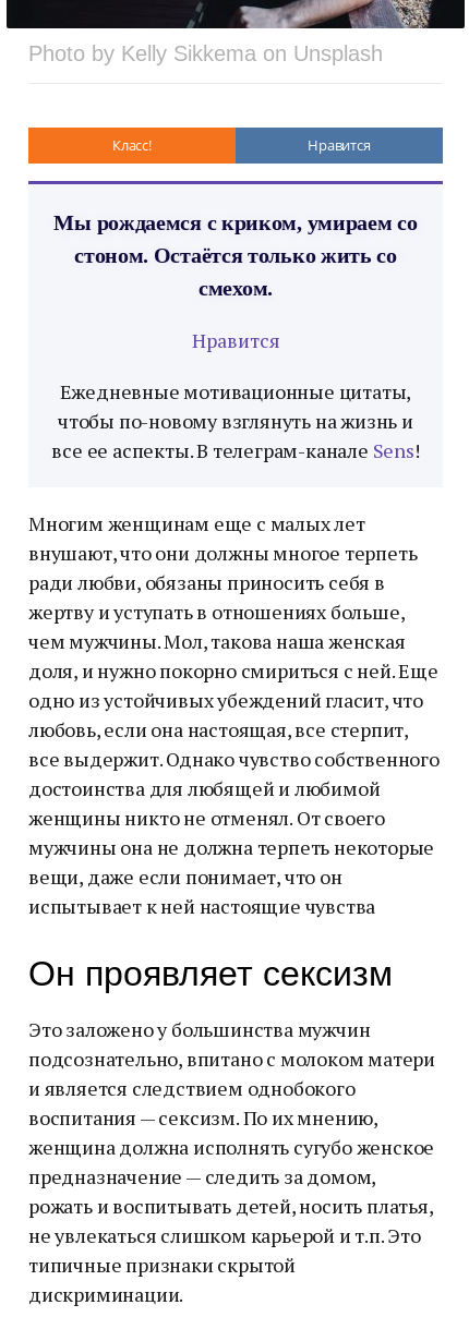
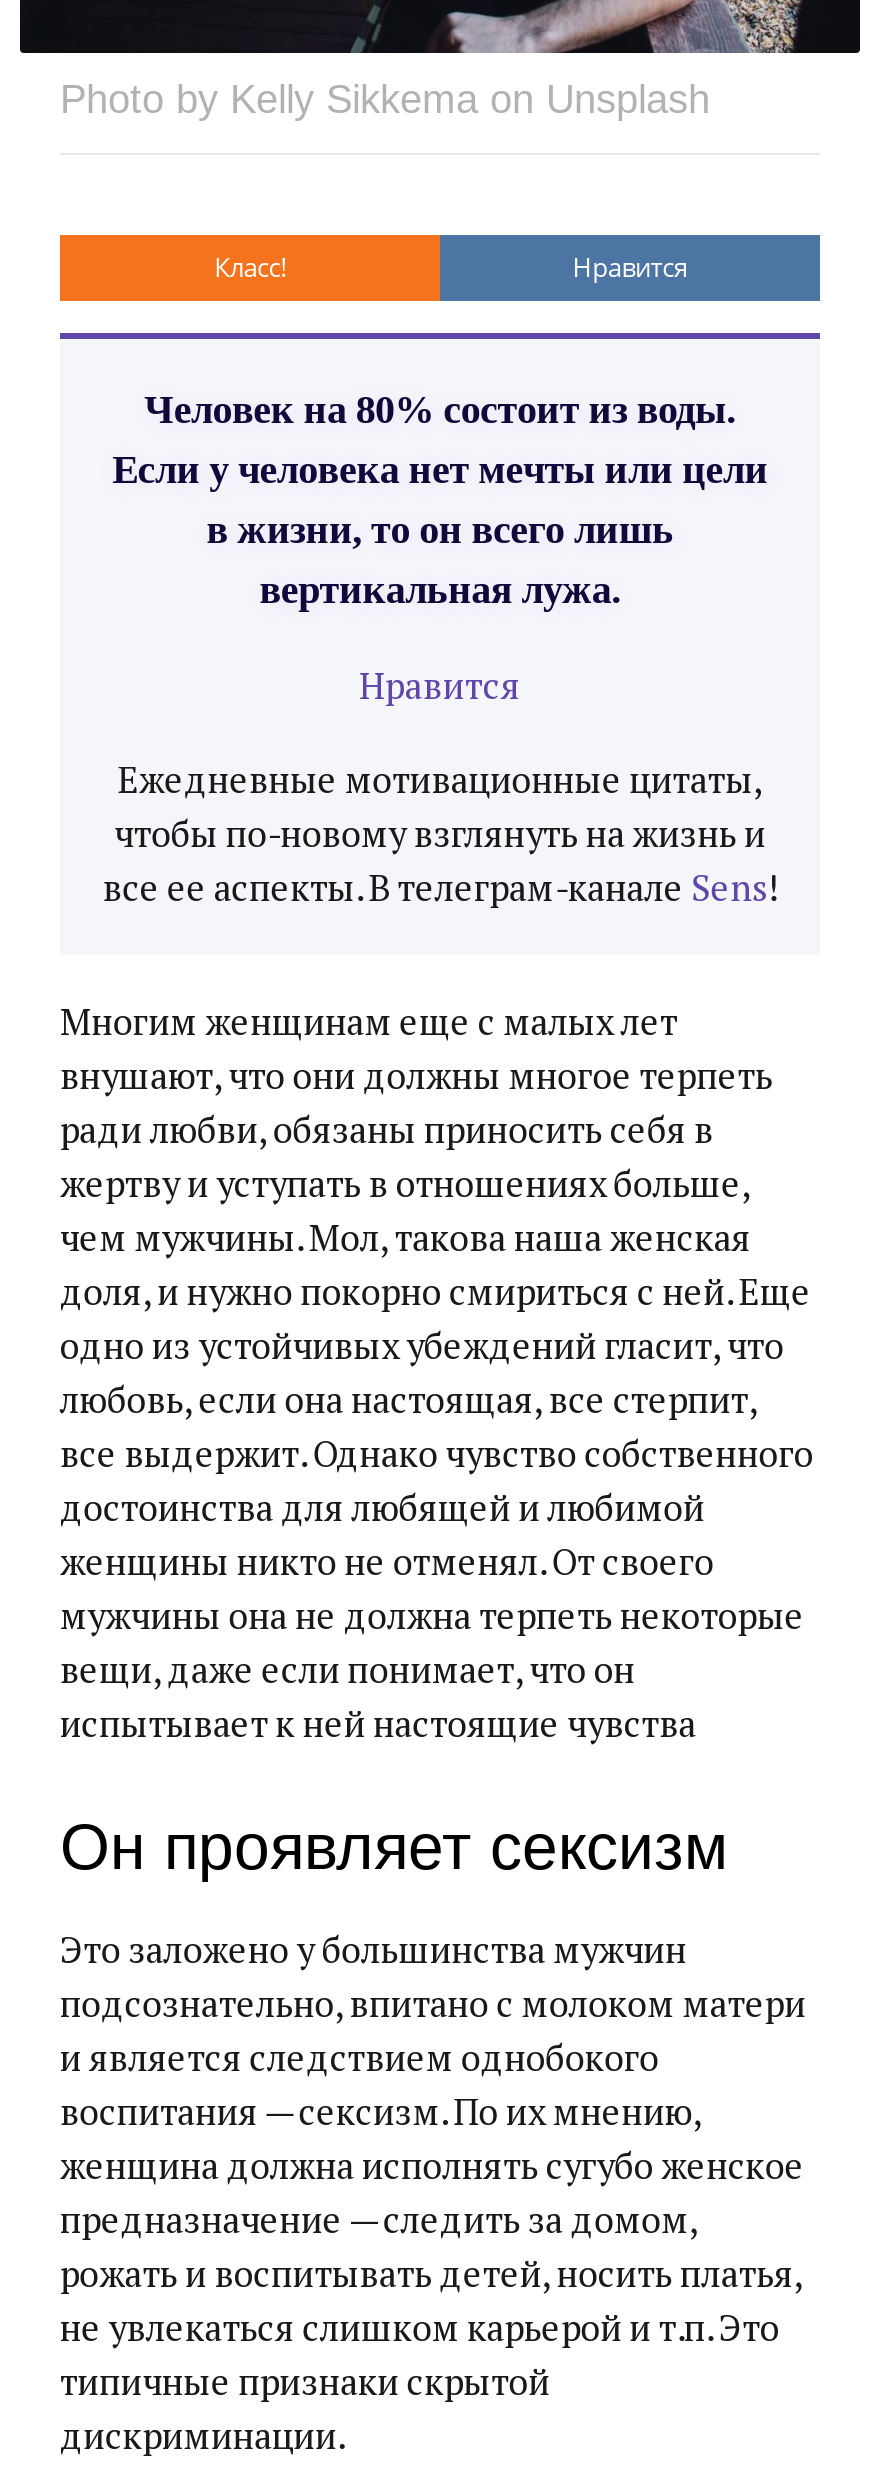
[54,210,417,300] Мы рождаемся с криком, умираем со | стоном. Остаётся только жить со | смехом. -> [112,386,768,610] Человек на 80% состоит из воды. | Если у человека нет мечты или цели | в жизни, то он всего лишь | вертикальная лужа.

